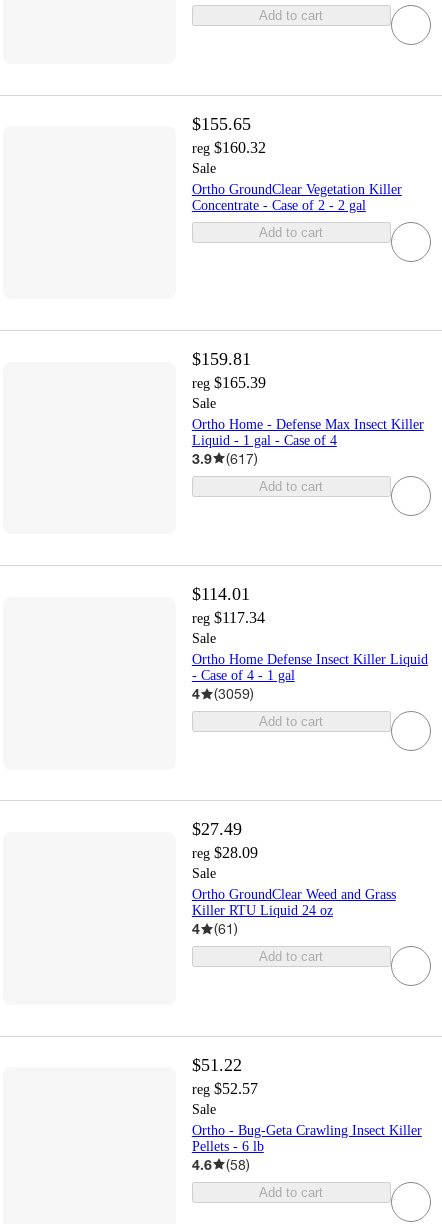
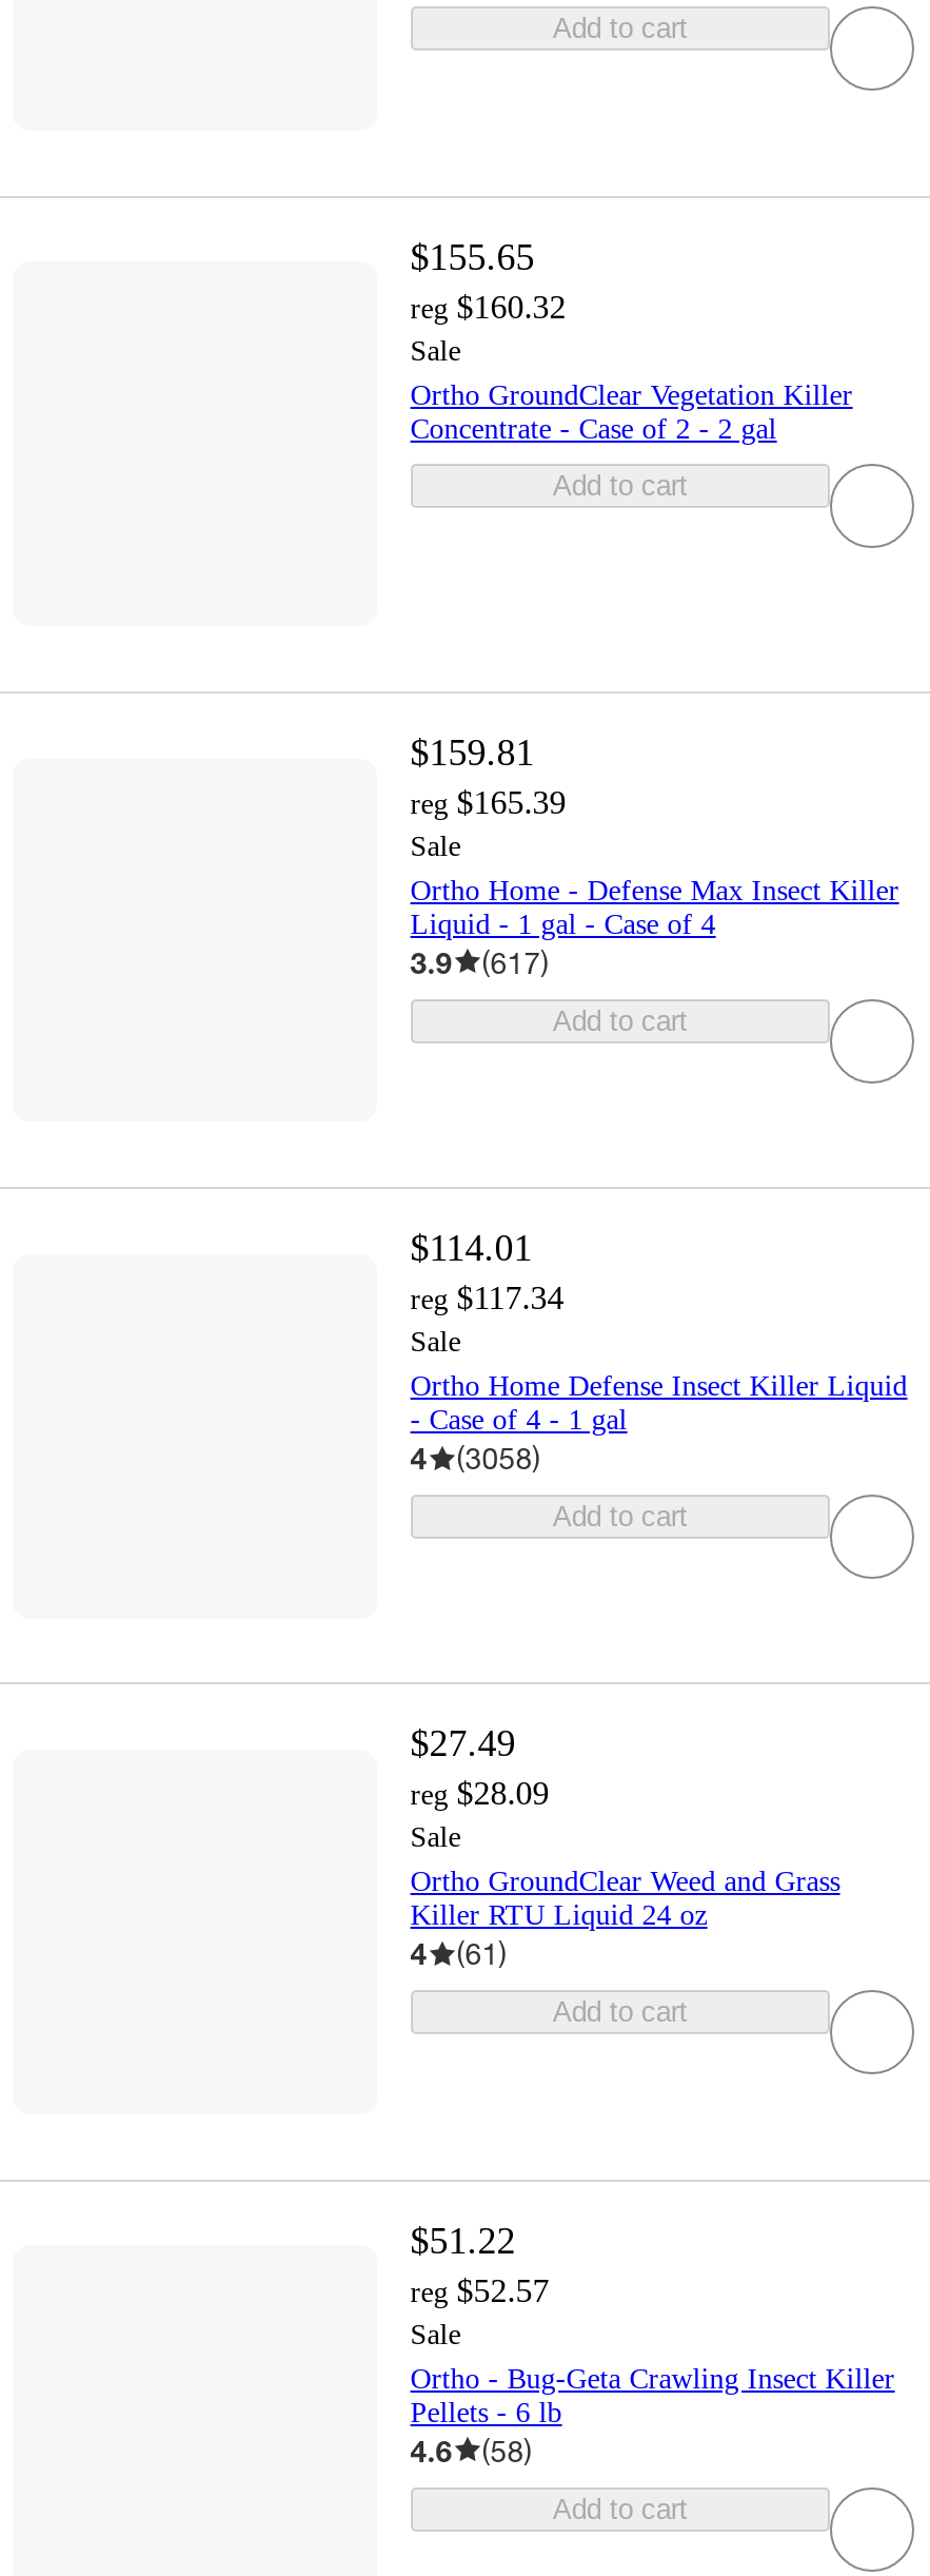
[192,685,254,702] 4 (3059) -> [410,1440,541,1476] 4 (3058)

